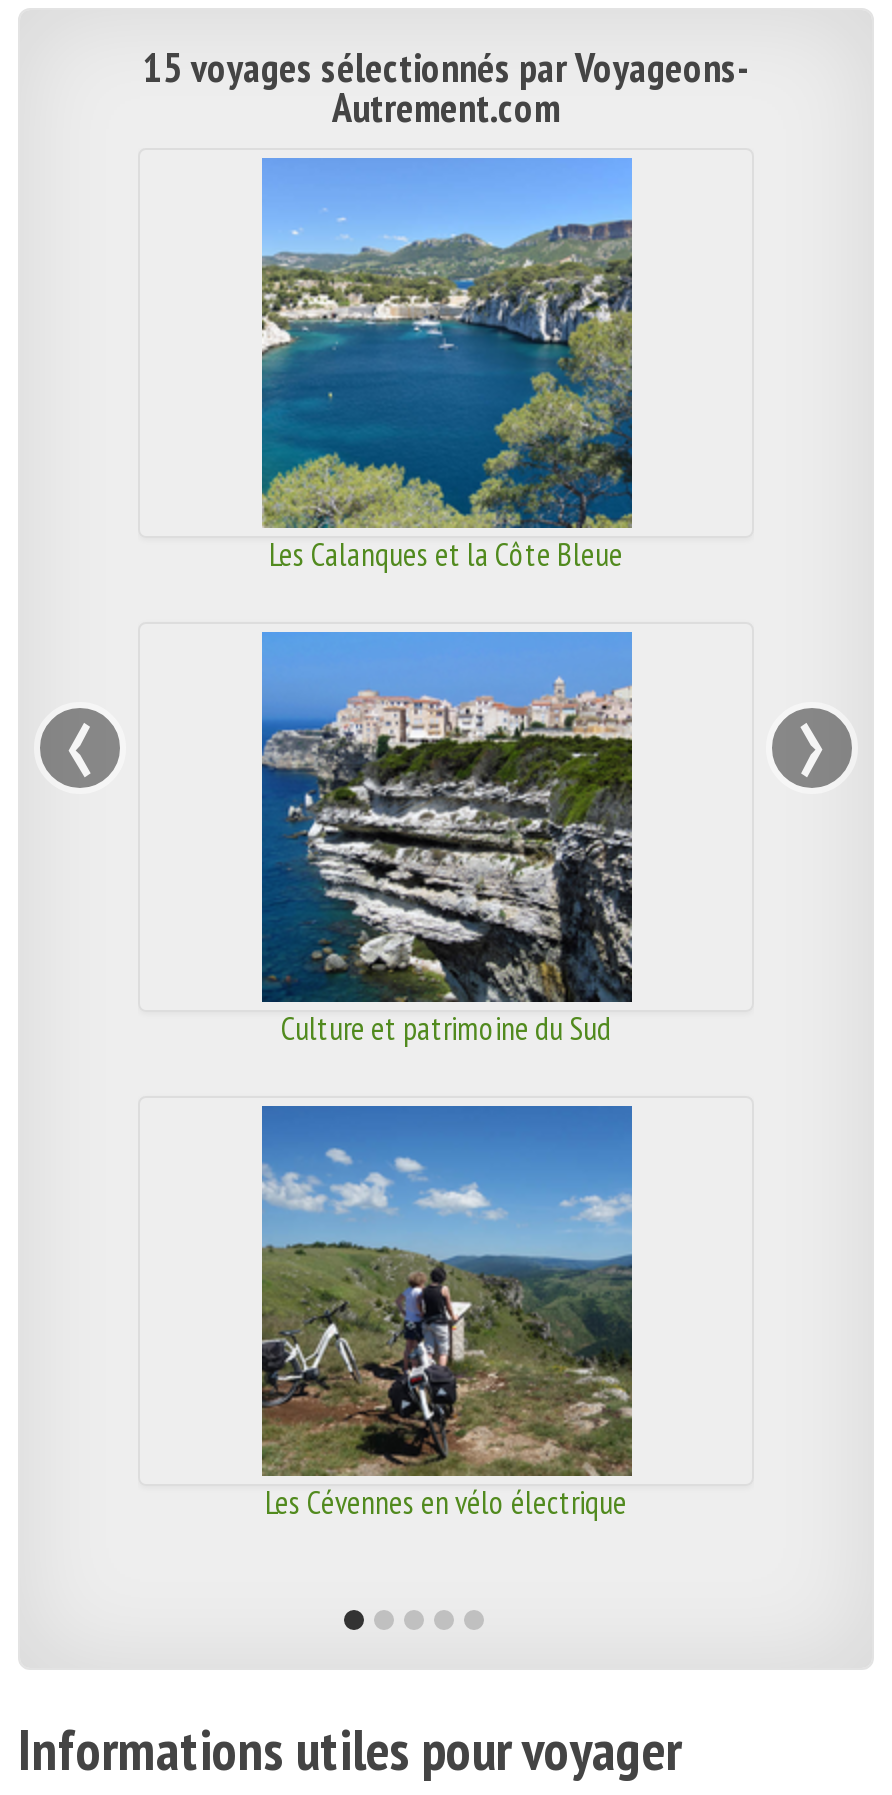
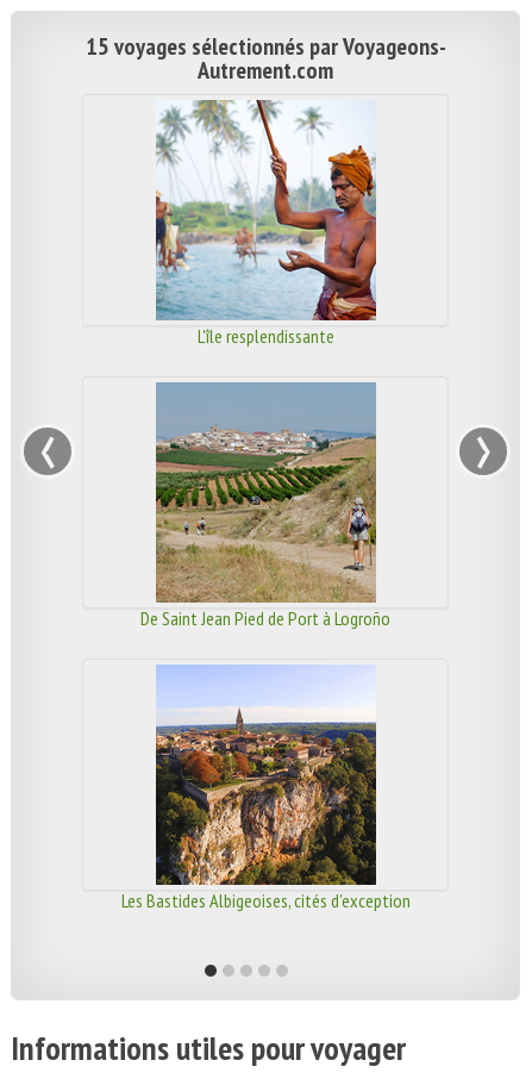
[260,156,634,575] [image] | Les Calanques et la Côte Bleue -> [155,99,377,348] [image] | L'île resplendissante
[260,632,634,1049] [image] | Culture et patrimoine du Sud -> [140,382,390,630] [image] | De Saint Jean Pied de Port à Logroño
[260,1104,634,1523] [image] | Les Cévennes en vélo électrique -> [121,665,410,913] [image] | Les Bastides Albigeoises, cités d'exception

